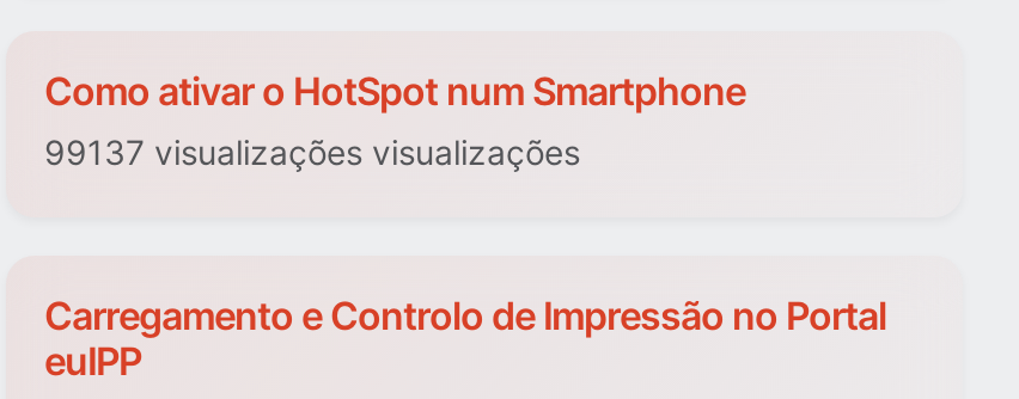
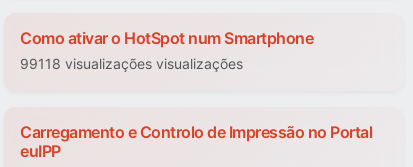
[44,133,580,173] 99137 visualizações visualizações -> [20,55,243,72] 99118 visualizações visualizações

